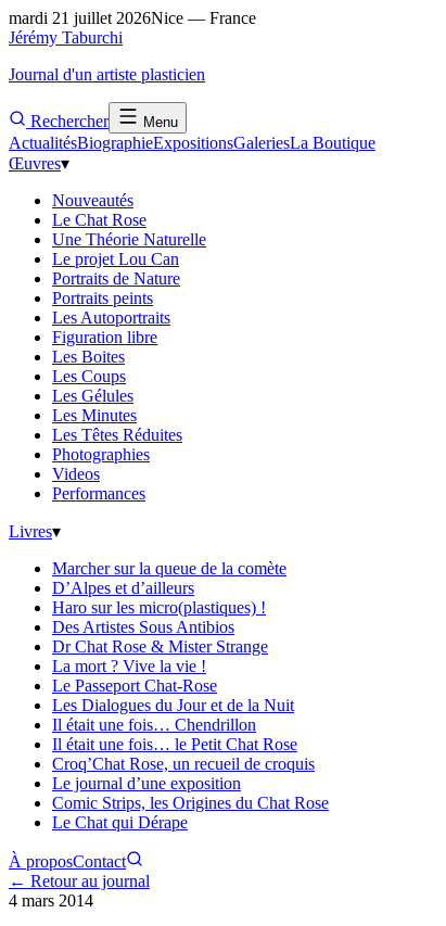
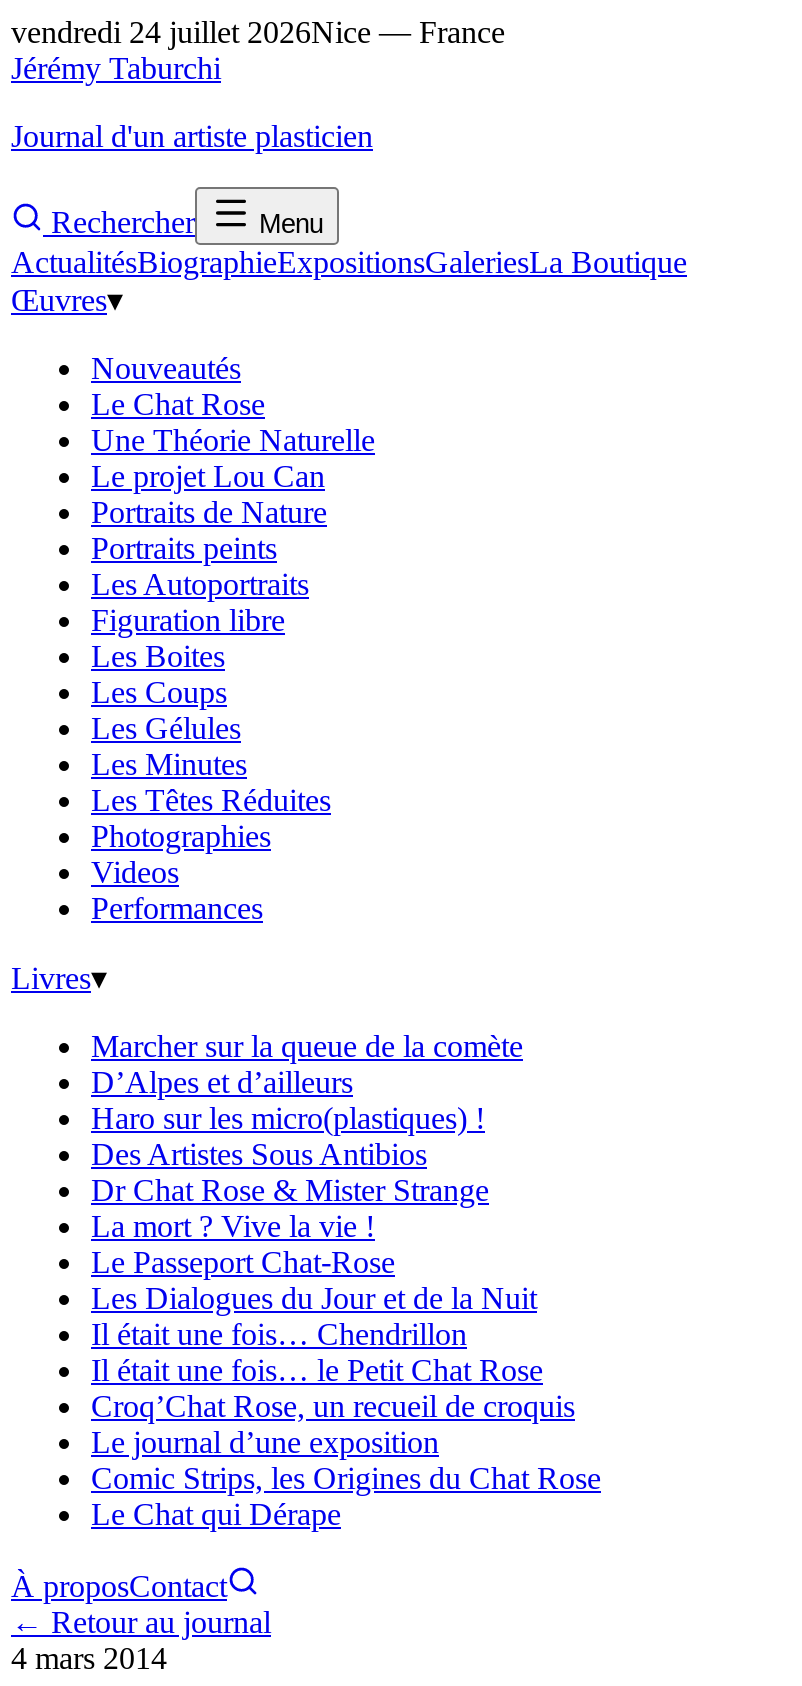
[9,9,256,27] mardi 21 juillet 2026Nice — France -> [11,15,505,49] vendredi 24 juillet 2026Nice — France

